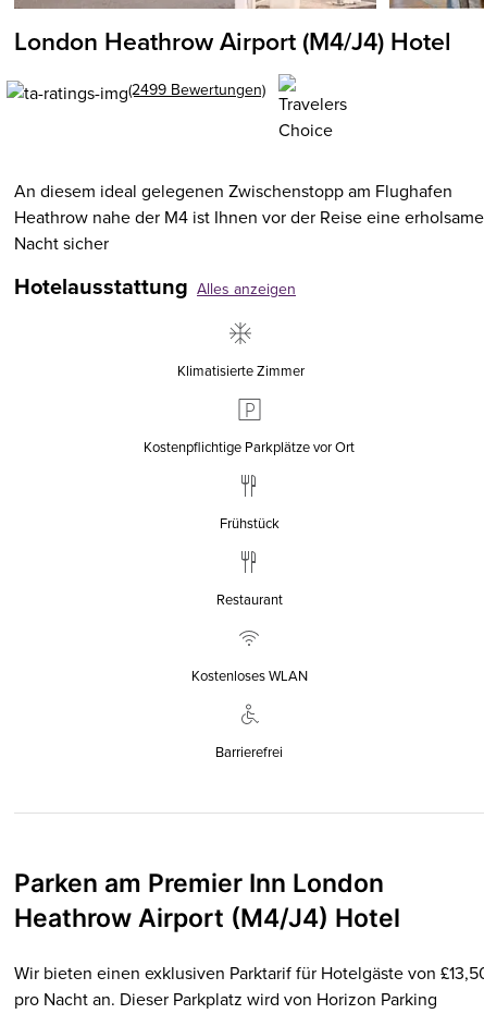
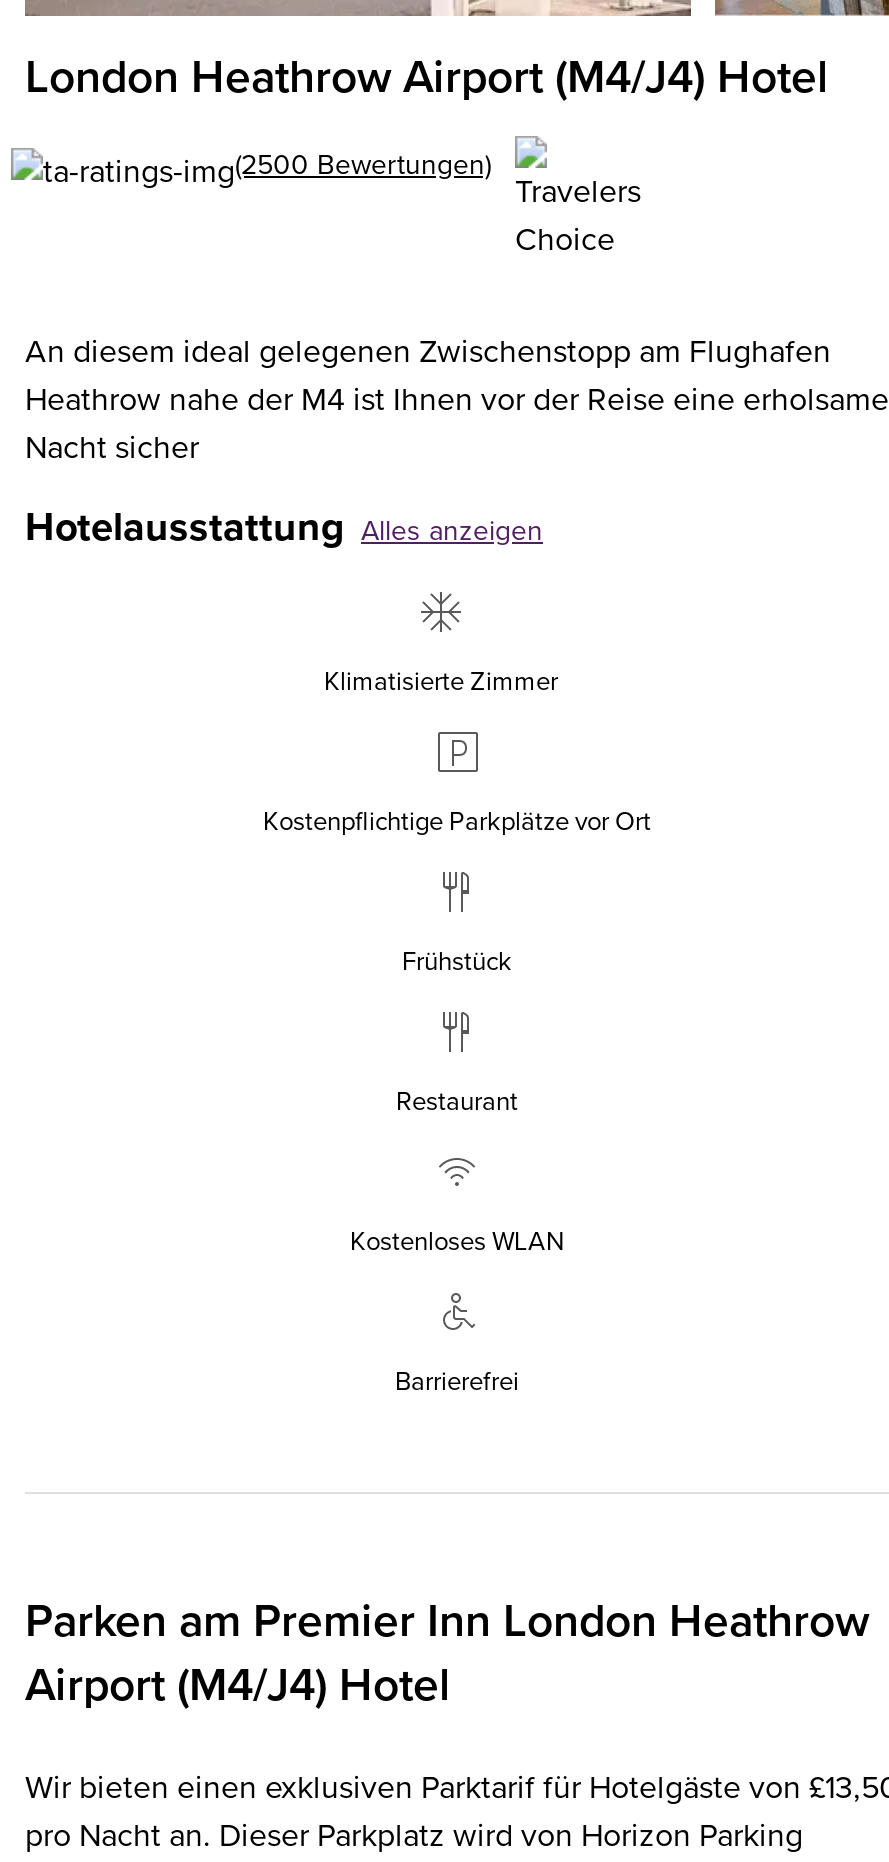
[128,80,265,99] (2499 Bewertungen) -> [235,148,491,182] (2500 Bewertungen)

